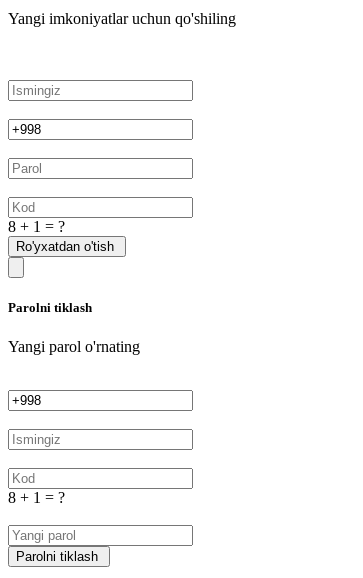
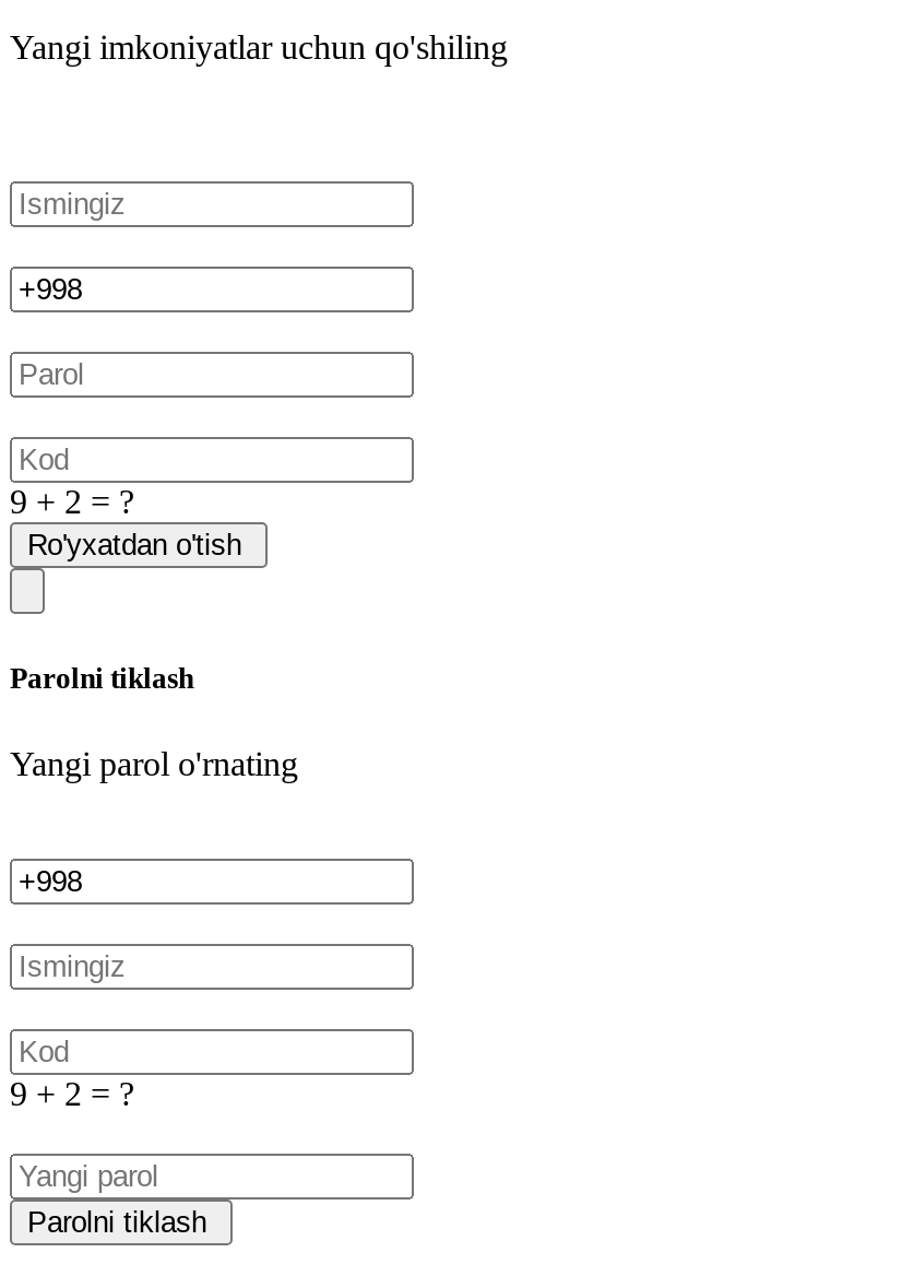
[8,218,65,235] 8 + 1 = ? -> [10,483,134,520] 9 + 2 = ?
[8,489,65,506] 8 + 1 = ? -> [10,1076,134,1113] 9 + 2 = ?

